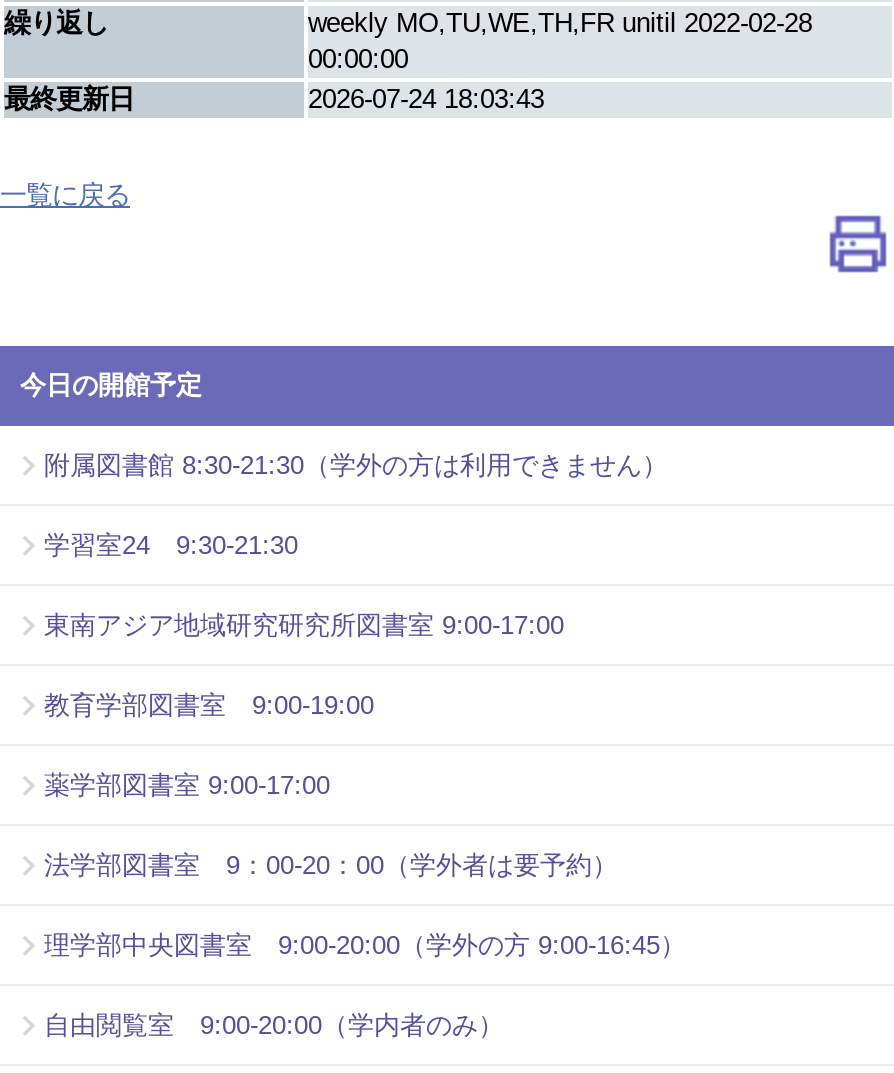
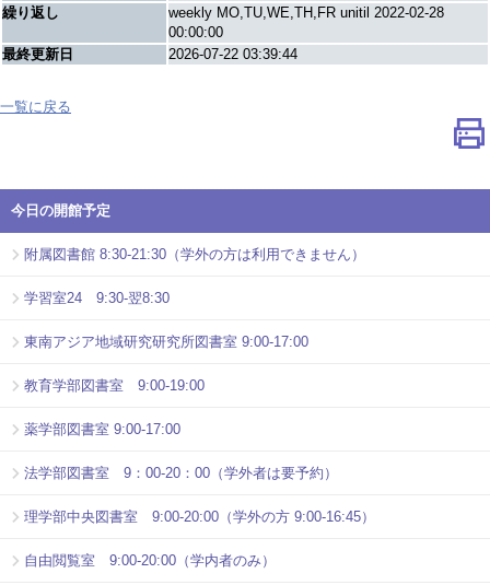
[308,84,544,114] 2026-07-24 18:03:43 -> [168,46,297,62] 2026-07-22 03:39:44
[44,531,298,561] 学習室24 9:30-21:30 -> [24,290,170,307] 学習室24 9:30-翌8:30

